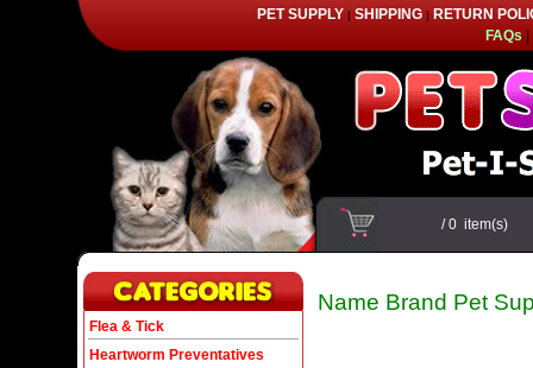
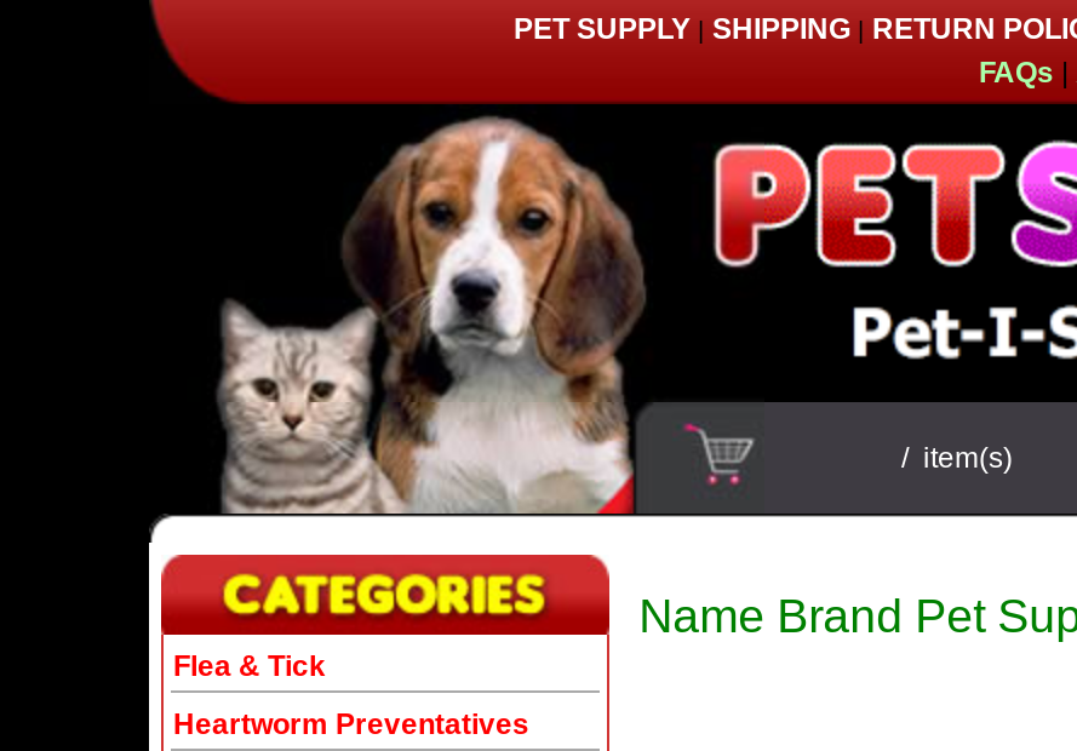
[441,216,515,233] / 0 item(s) -> [901,441,1027,475] / item(s)

